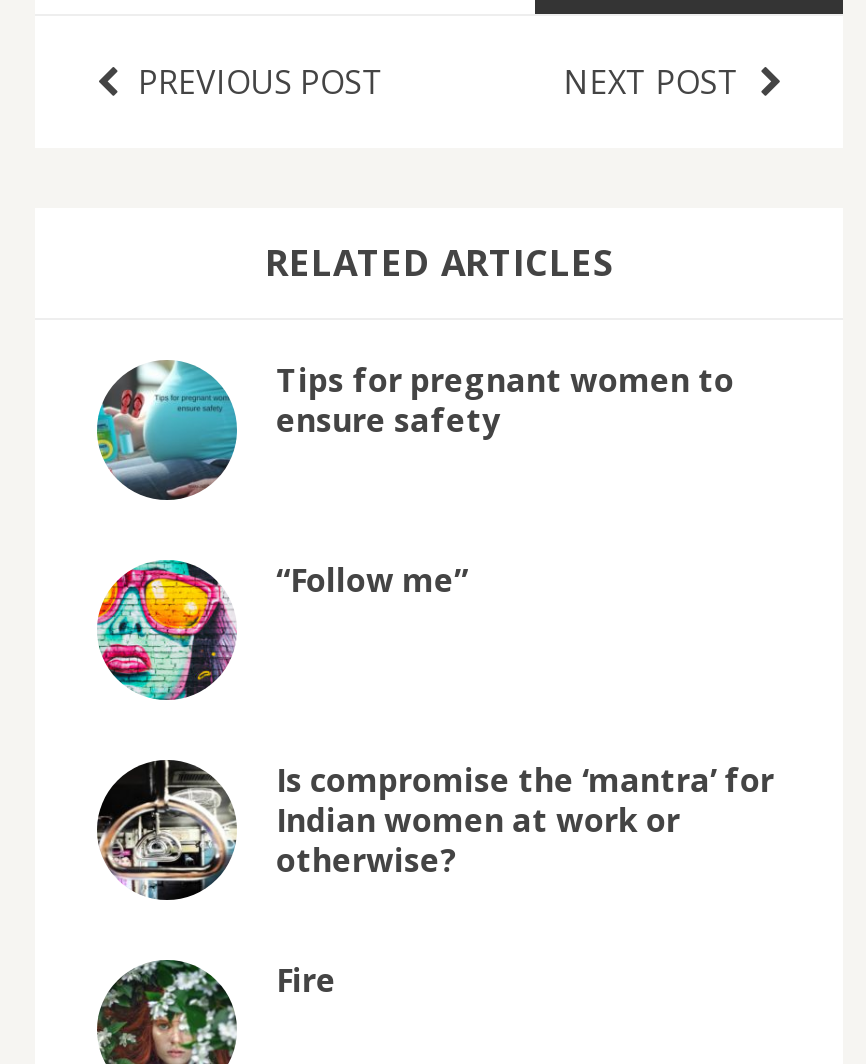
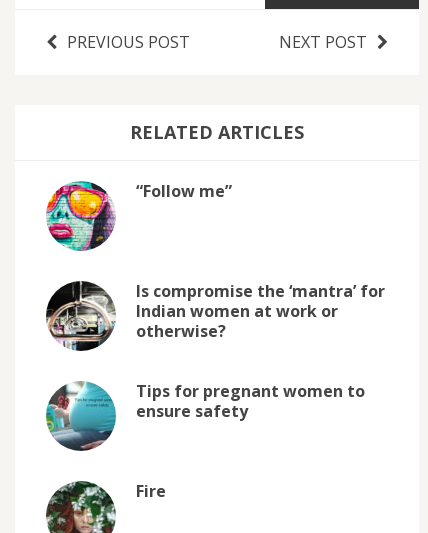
moved [95,359,734,502] -> [45,380,365,451]: [image] | Tips for pregnant women to | ensure safety
moved [95,556,774,883] -> [45,179,385,342]: [image] | “Follow me” | Is compromise the ‘mantra’ for | Indian women at work or | otherwise?

